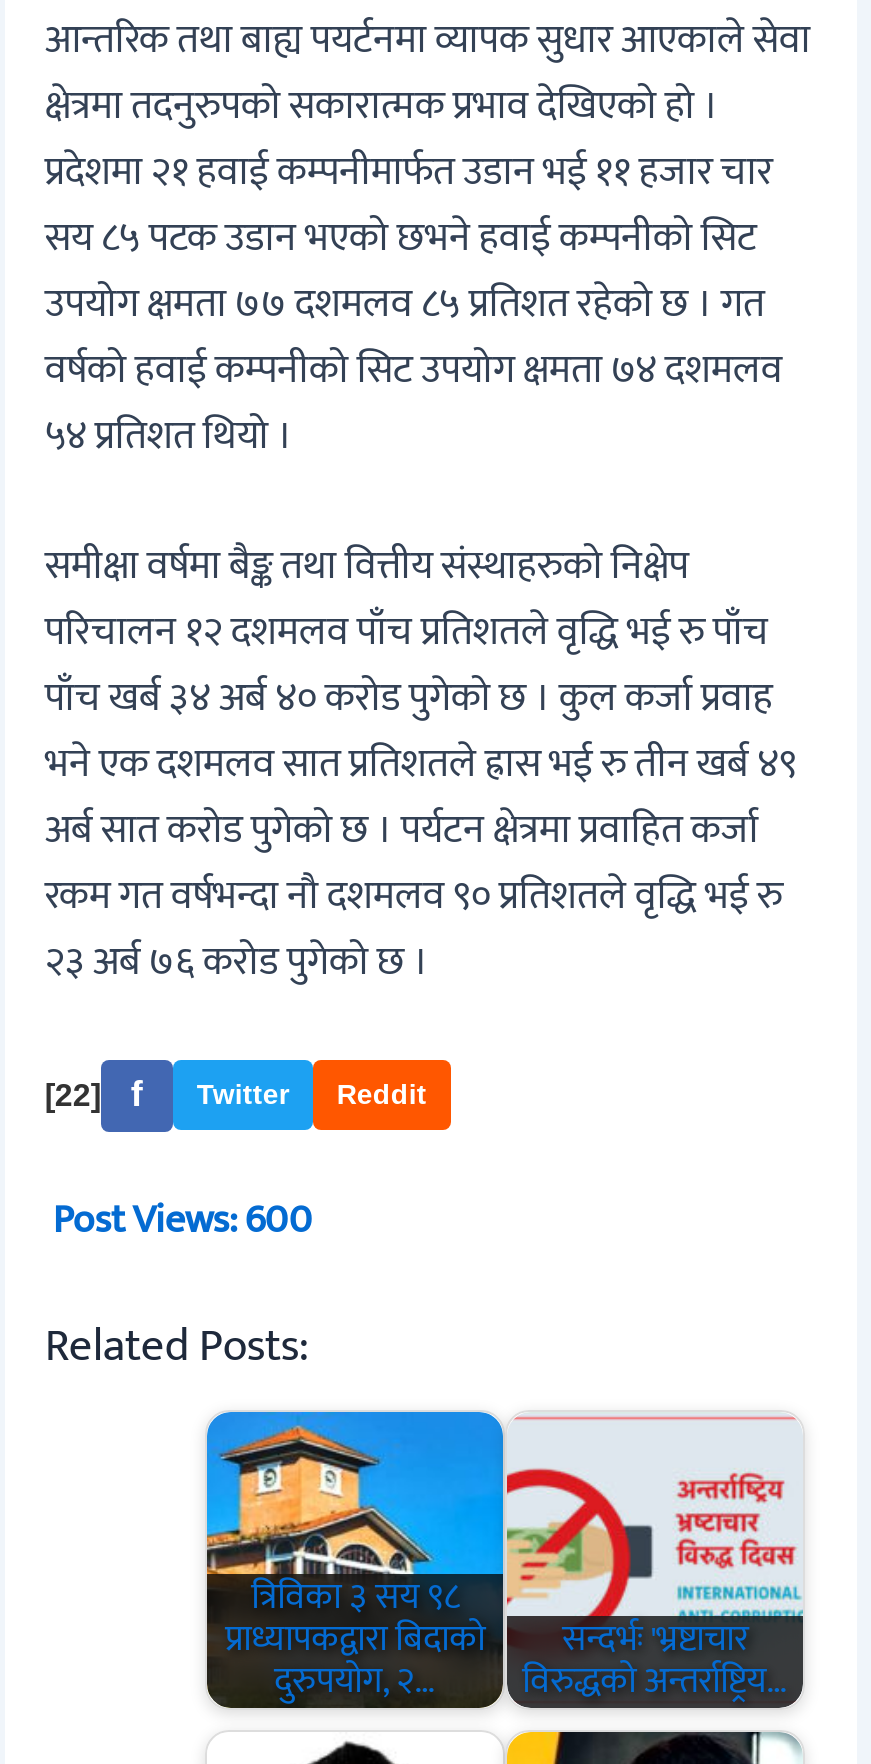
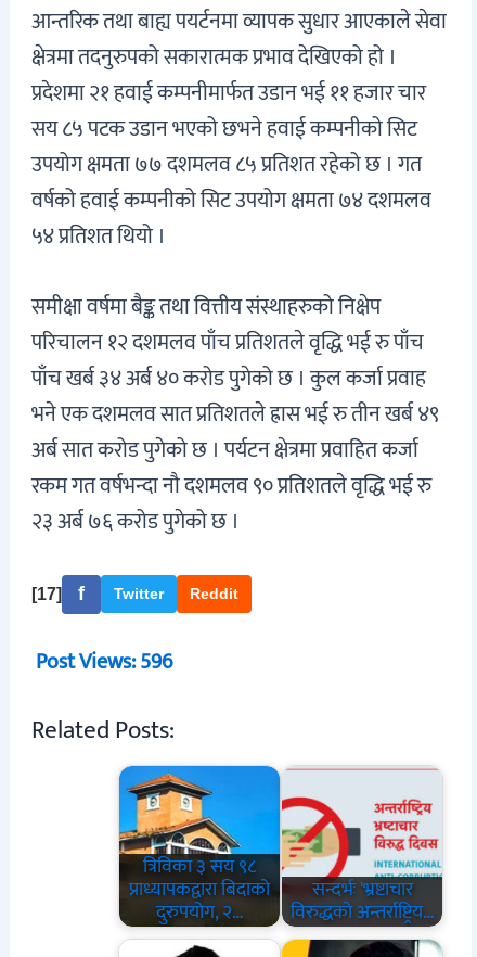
[45,1075,427,1115] [22] f Twitter Reddit -> [31,583,238,605] [17] f Twitter Reddit
[53,1186,313,1254] Post Views: 600 -> [36,643,172,680] Post Views: 596

